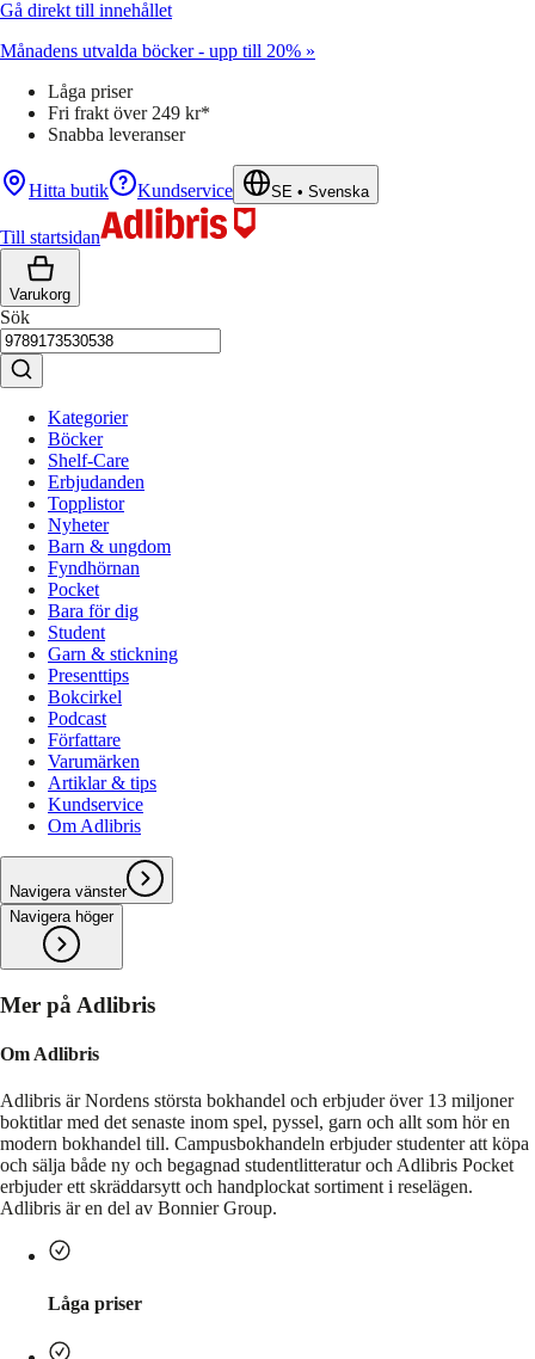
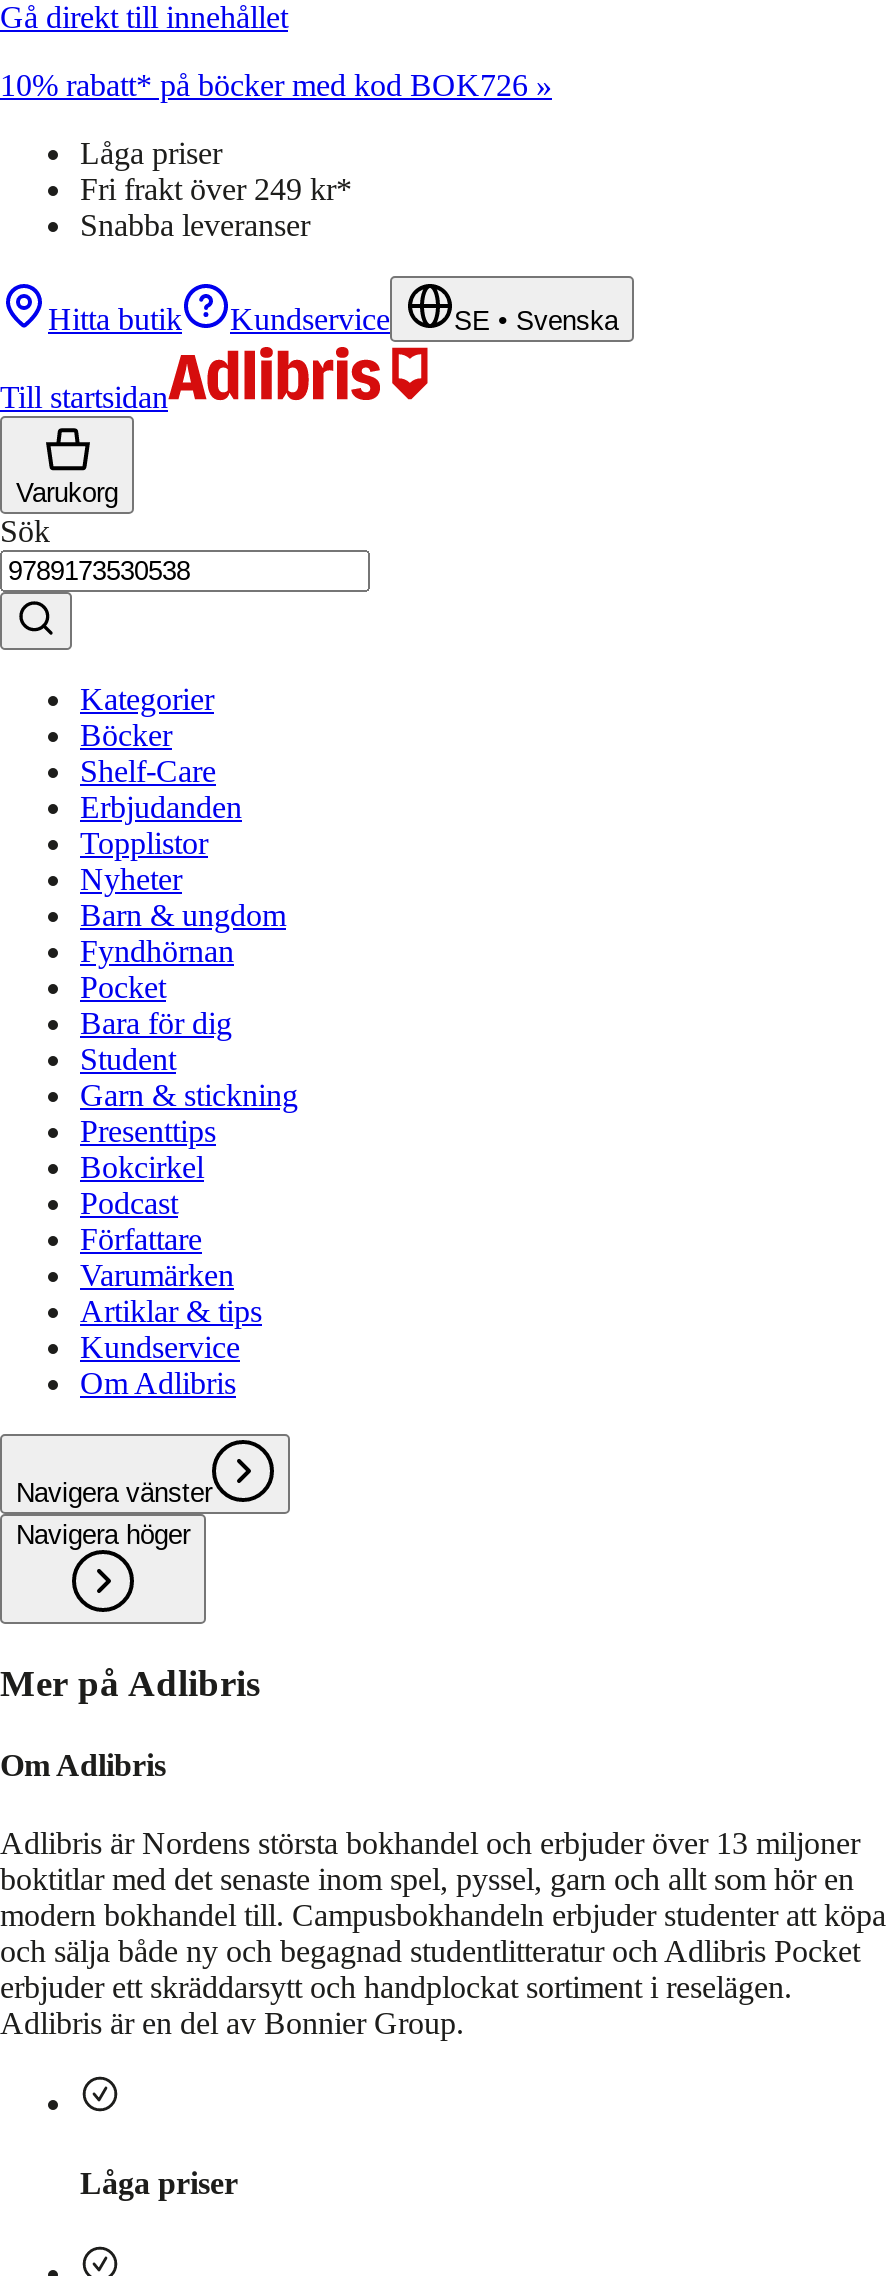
[0,41,315,61] Månadens utvalda böcker - upp till 20% » -> [0,68,552,102] 10% rabatt* på böcker med kod BOK726 »

